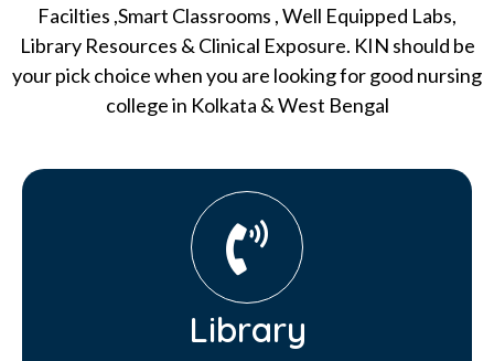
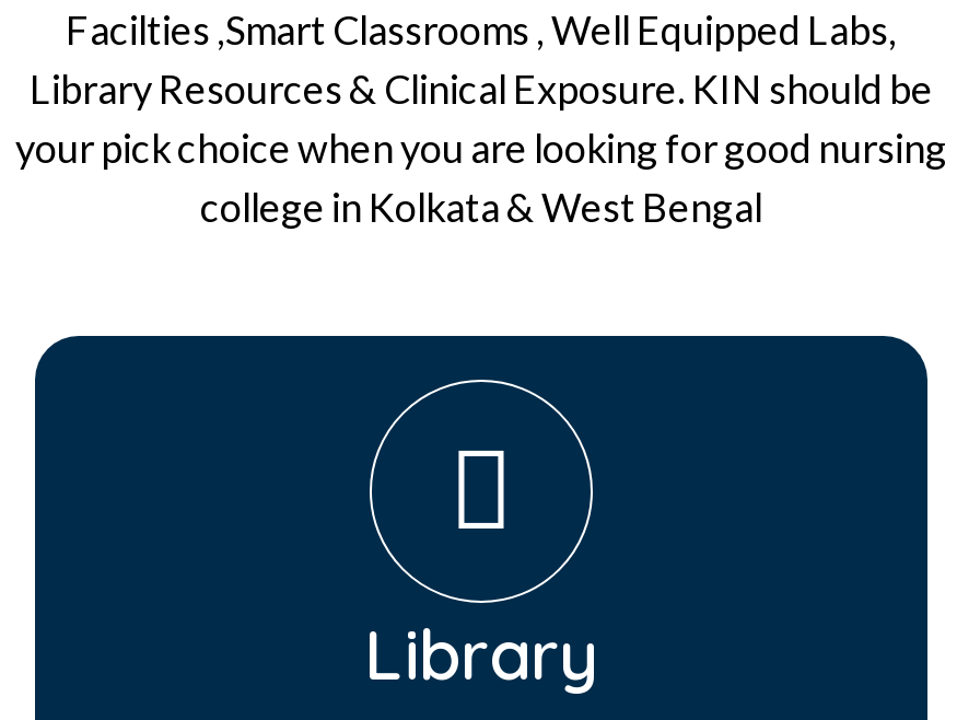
[225,219,269,276] [image] -> [440,438,523,545] [image]

